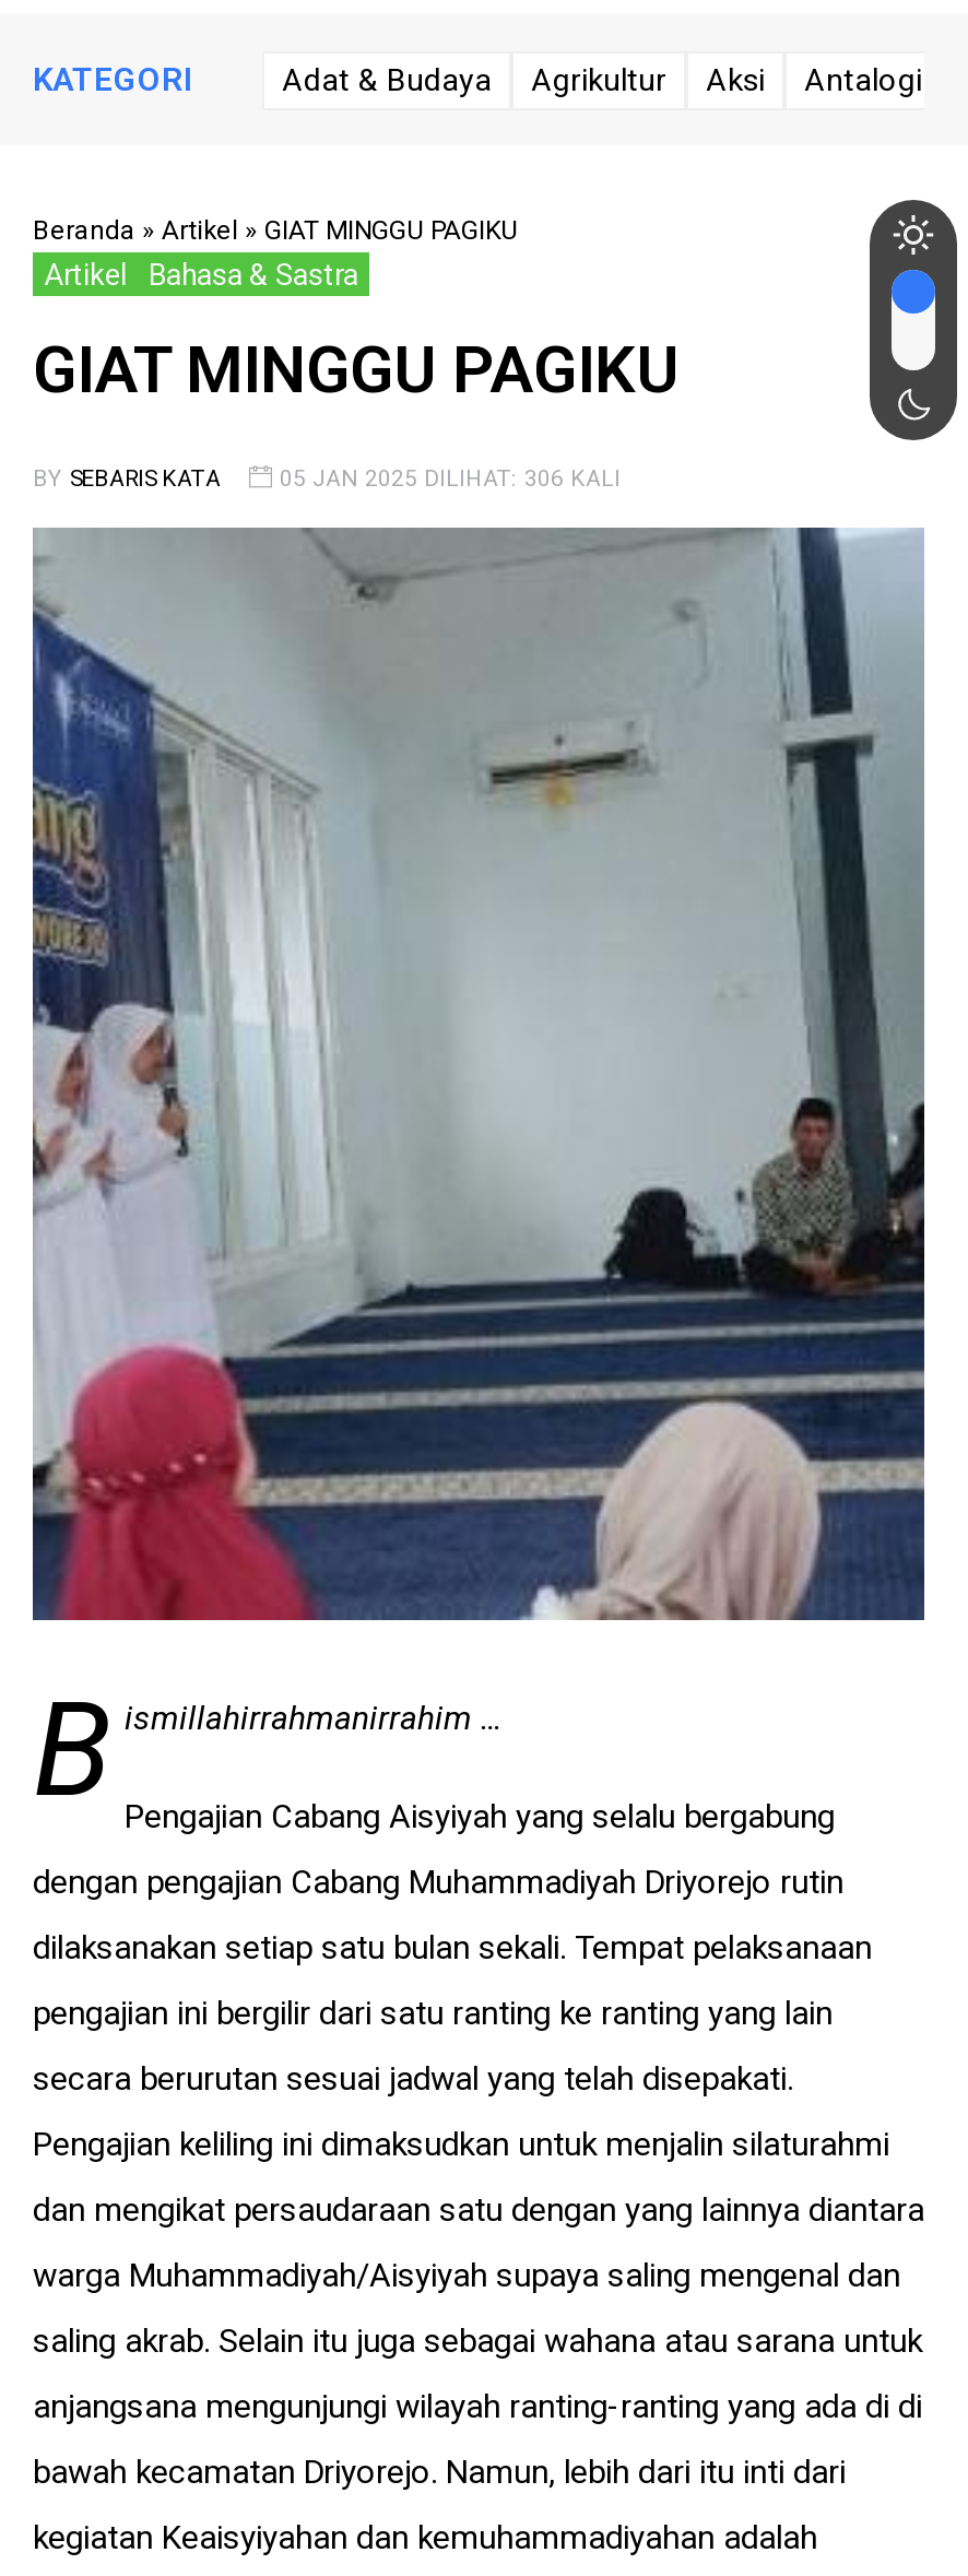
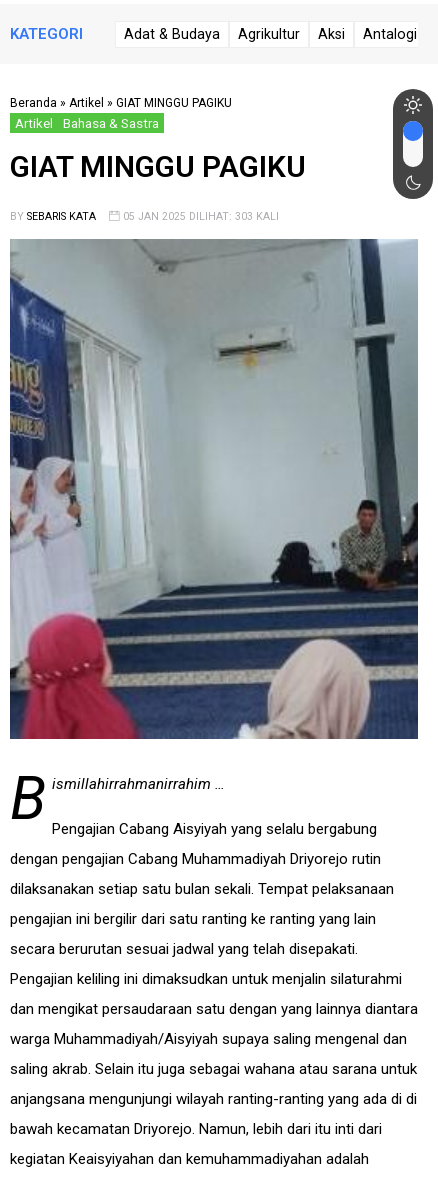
[273,464,621,493] 05 JAN 2025 DILIHAT: 306 KALI -> [120,210,279,223] 05 JAN 2025 DILIHAT: 303 KALI

